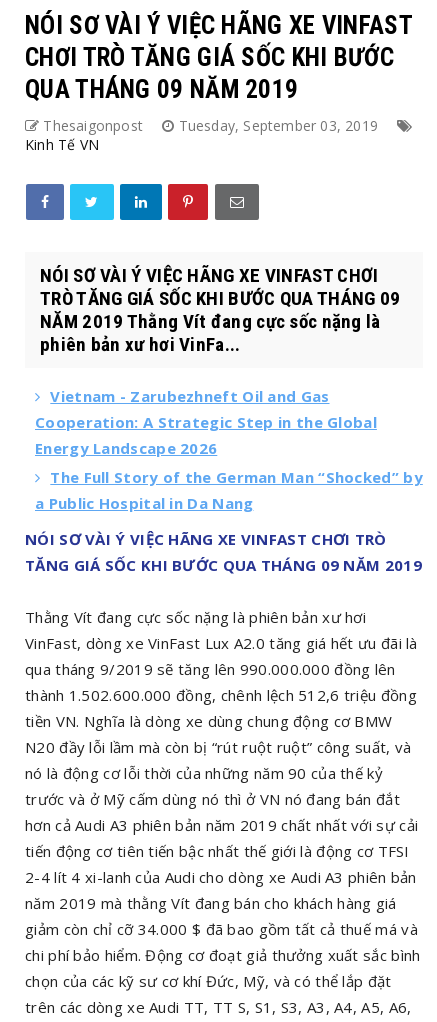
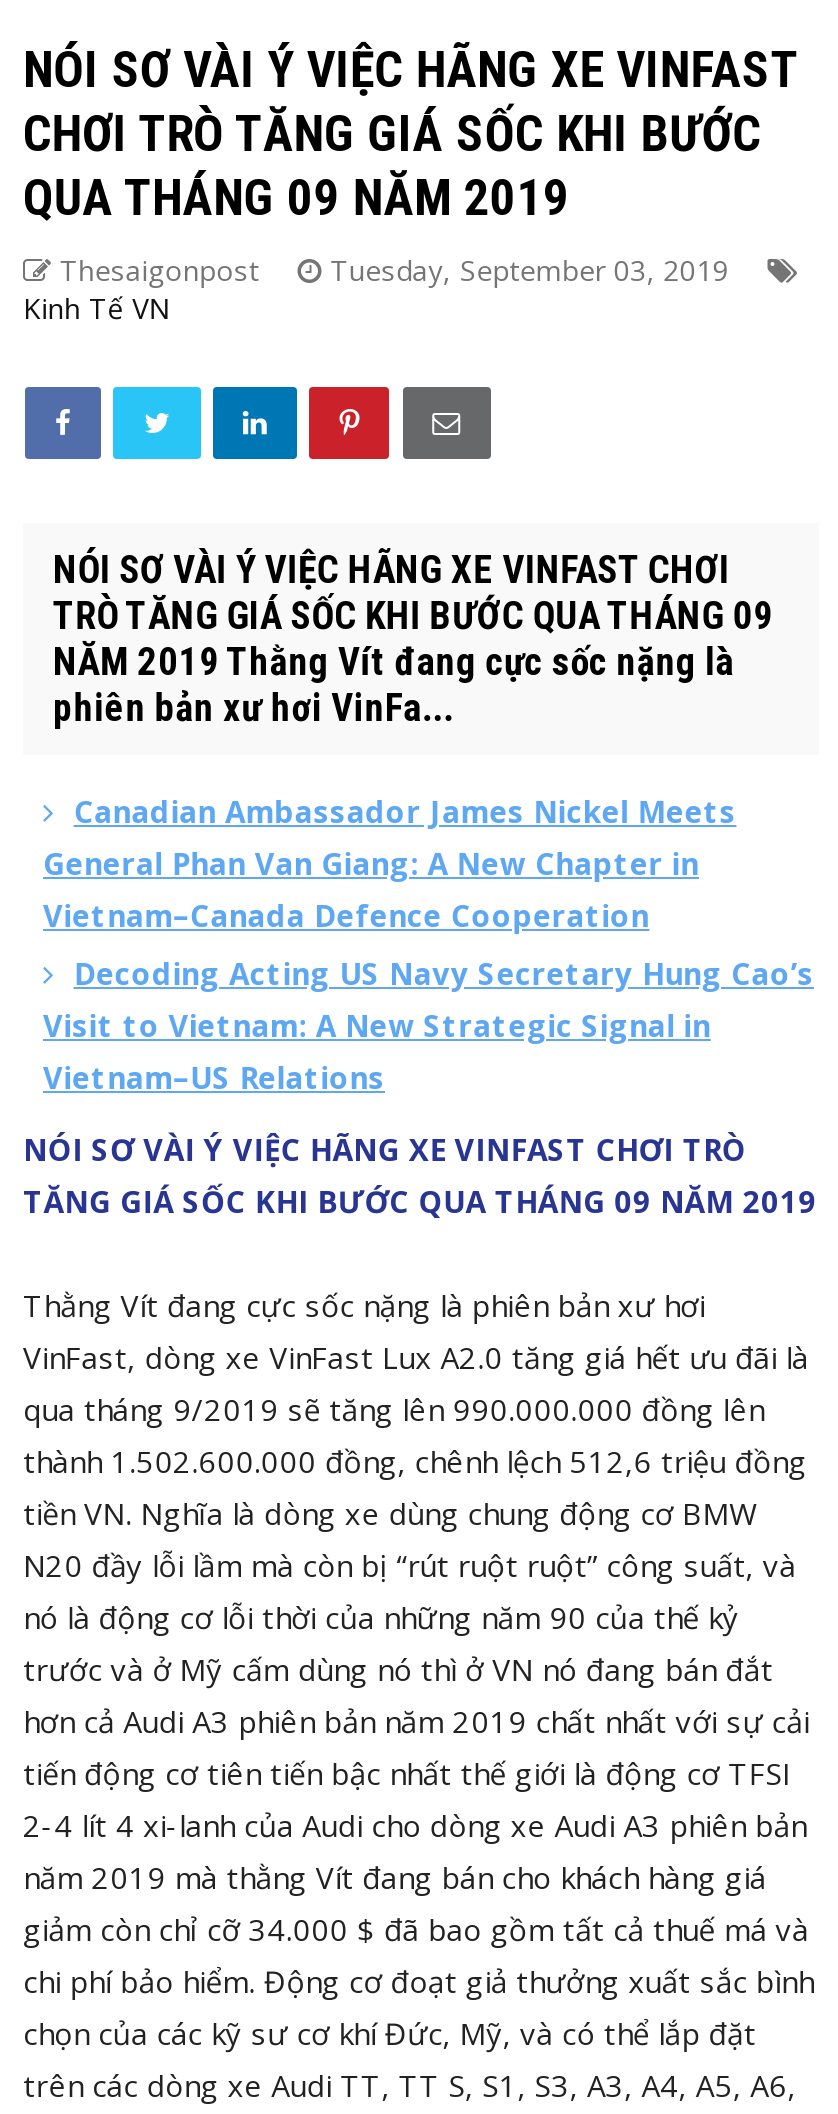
[35,386,423,513] Vietnam - Zarubezhneft Oil and Gas | Cooperation: A Strategic Step in the Global | Energy Landscape 2026 | The Full Story of the German Man “Shocked” by | a Public Hospital in Da Nang -> [43,791,814,1097] Canadian Ambassador James Nickel Meets | General Phan Van Giang: A New Chapter in | Vietnam–Canada Defence Cooperation | Decoding Acting US Navy Secretary Hung Cao’s | Visit to Vietnam: A New Strategic Signal in | Vietnam–US Relations

